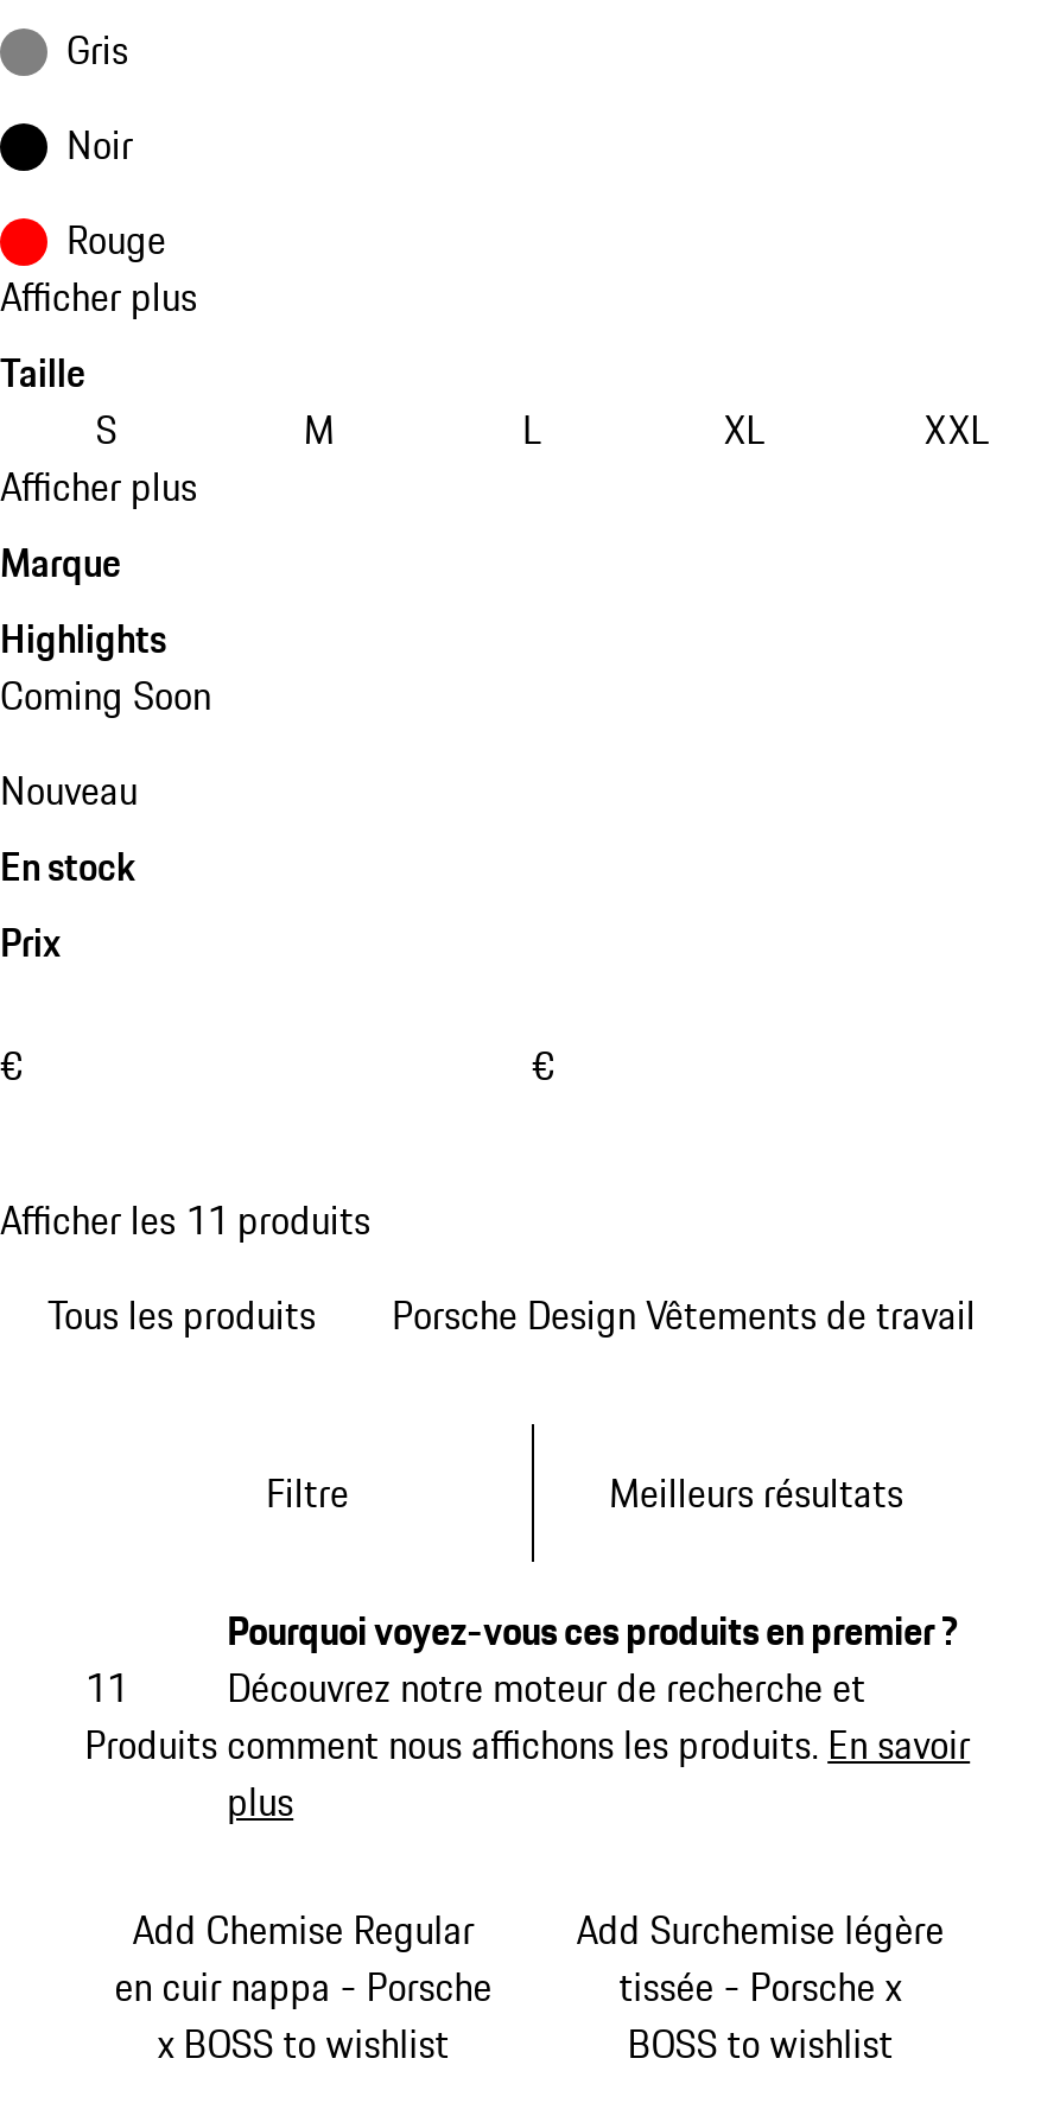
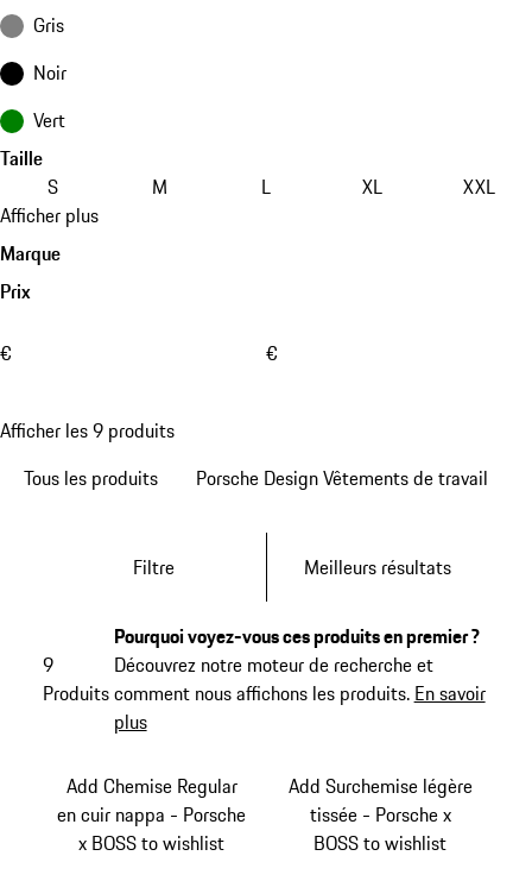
[0,211,197,324] Rouge | Afficher plus -> [33,105,65,134] Vert
[0,609,211,894] Highlights | Coming Soon | Nouveau | En stock -> none
[0,1192,370,1249] Afficher les 11 produits -> [0,416,175,445] Afficher les 9 produits
[85,1660,127,1717] 11 -> [42,651,53,679] 9

